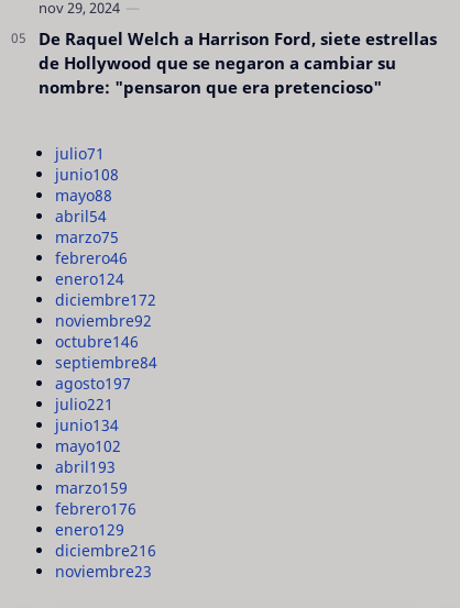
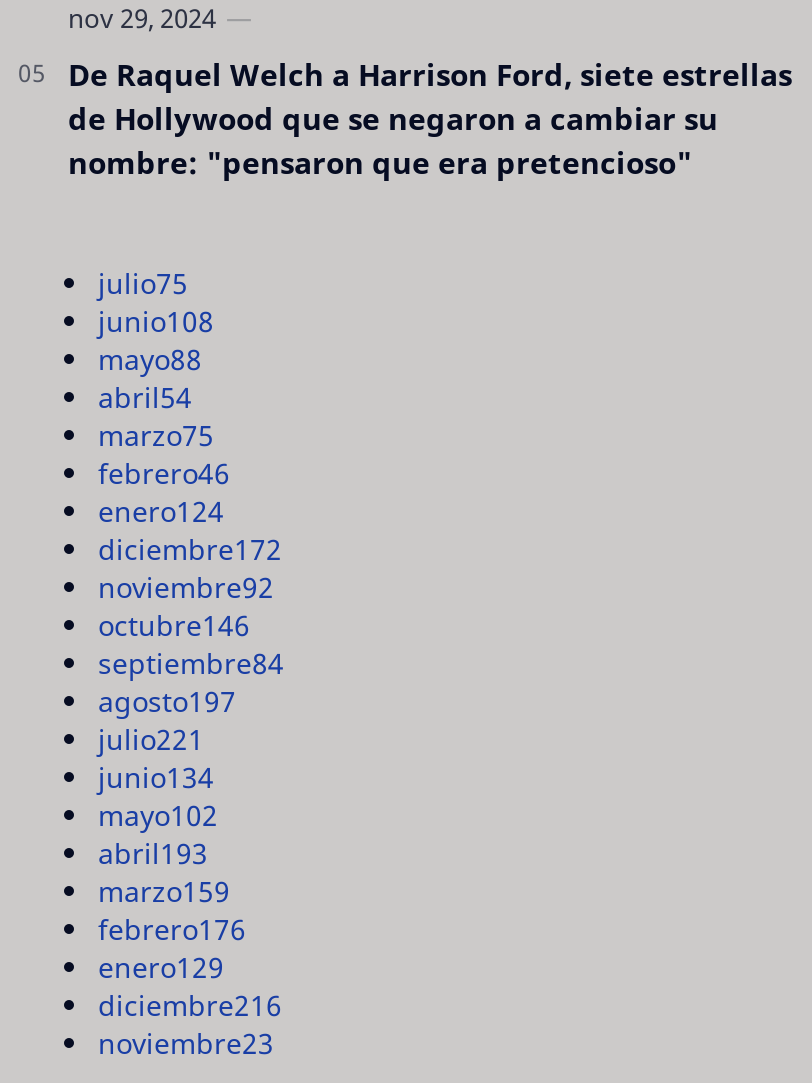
[55,142,105,163] julio71 -> [98,263,188,301] julio75

